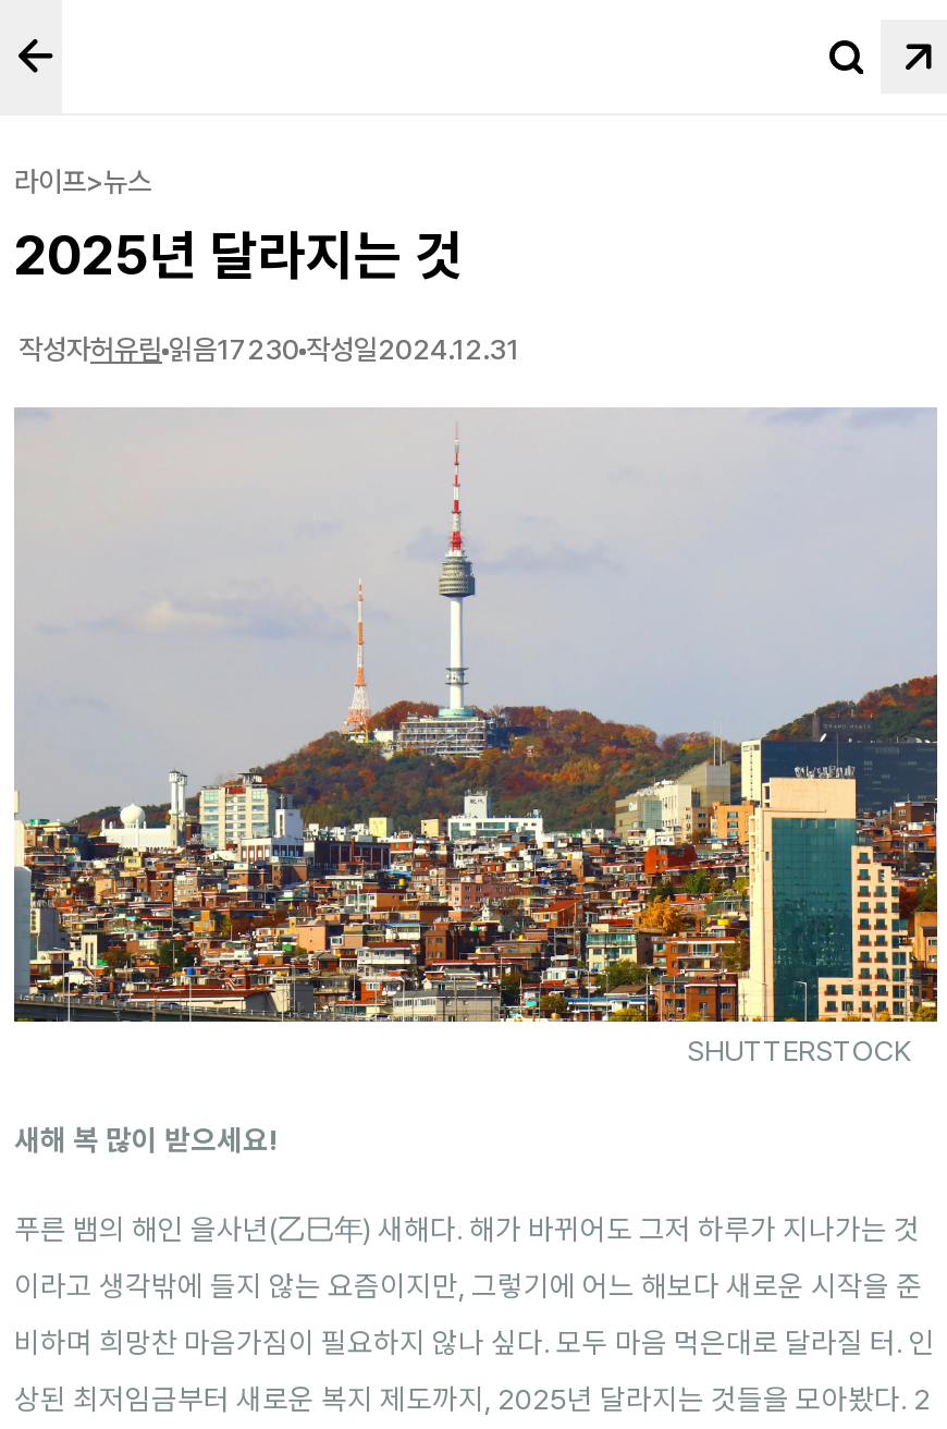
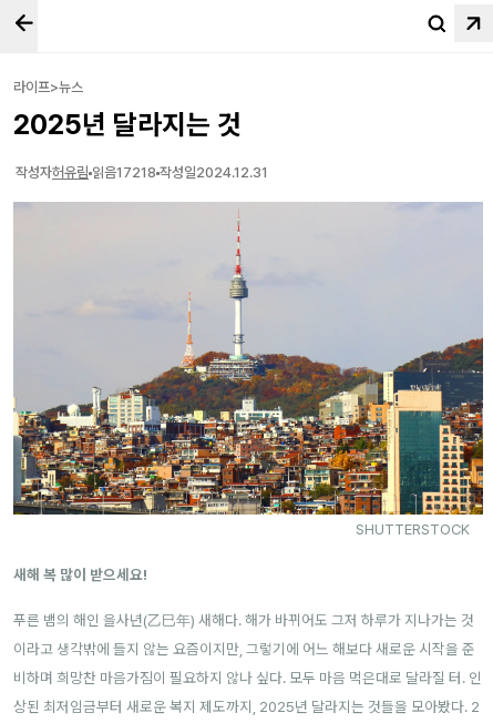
[19,333,519,366] 작성자허유림 읽음17230 작성일2024.12.31 -> [16,164,268,181] 작성자허유림 읽음17218 작성일2024.12.31

